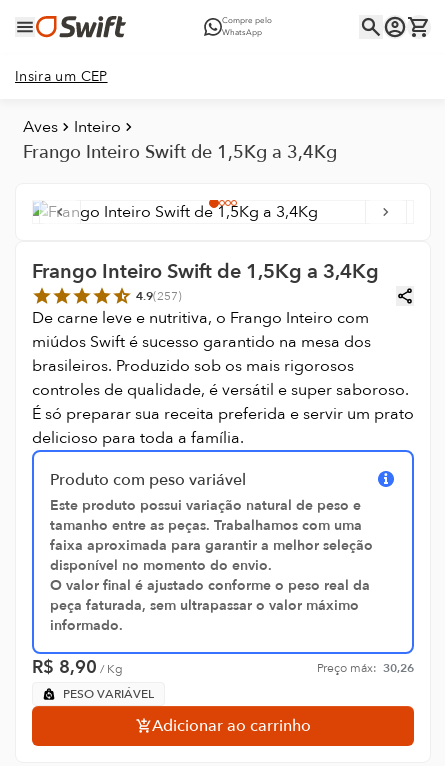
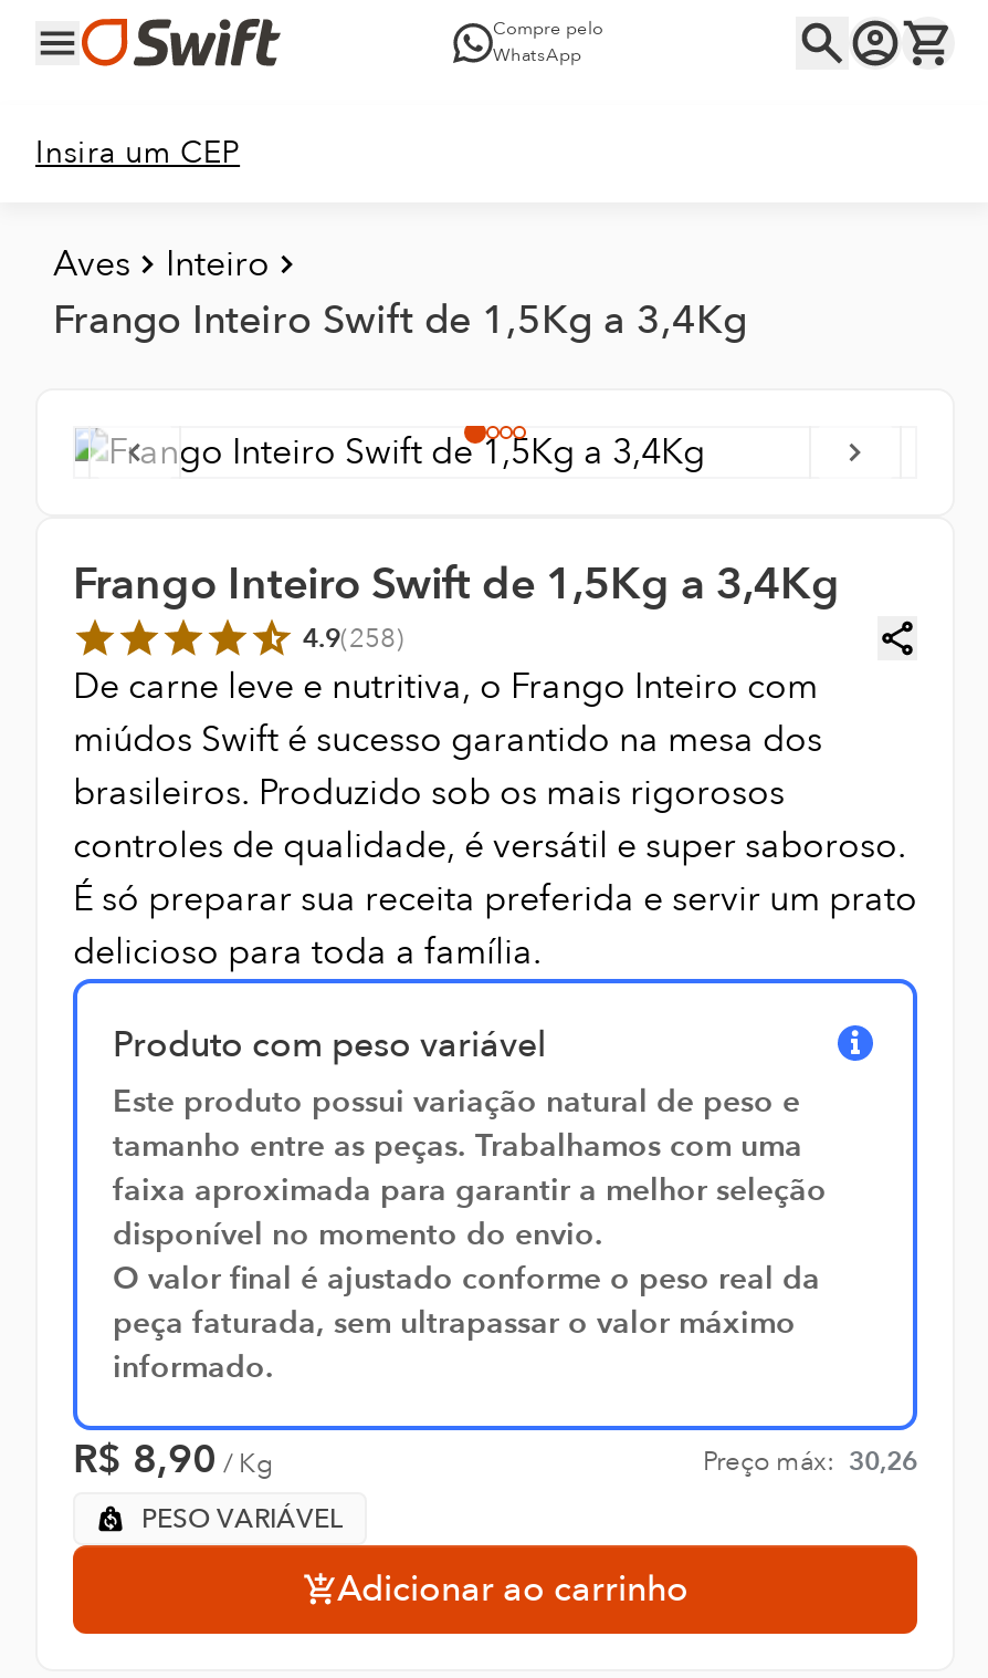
[136,288,182,304] 4.9(257) -> [303,621,404,656] 4.9(258)

